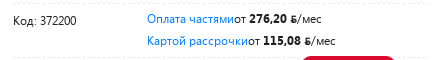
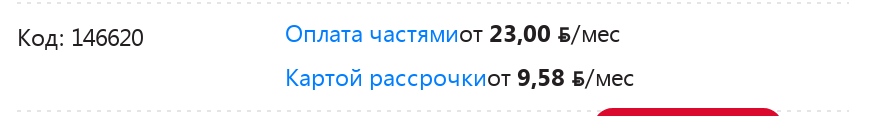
[13,12,76,28] Код: 372200 -> [17,20,143,52] Код: 146620
[147,10,287,26] Оплата частямиот 276,20 -> [285,16,551,48] Оплата частямиот 23,00
[147,32,301,48] Картой рассрочкиот 115,08 -> [285,60,565,92] Картой рассрочкиот 9,58

